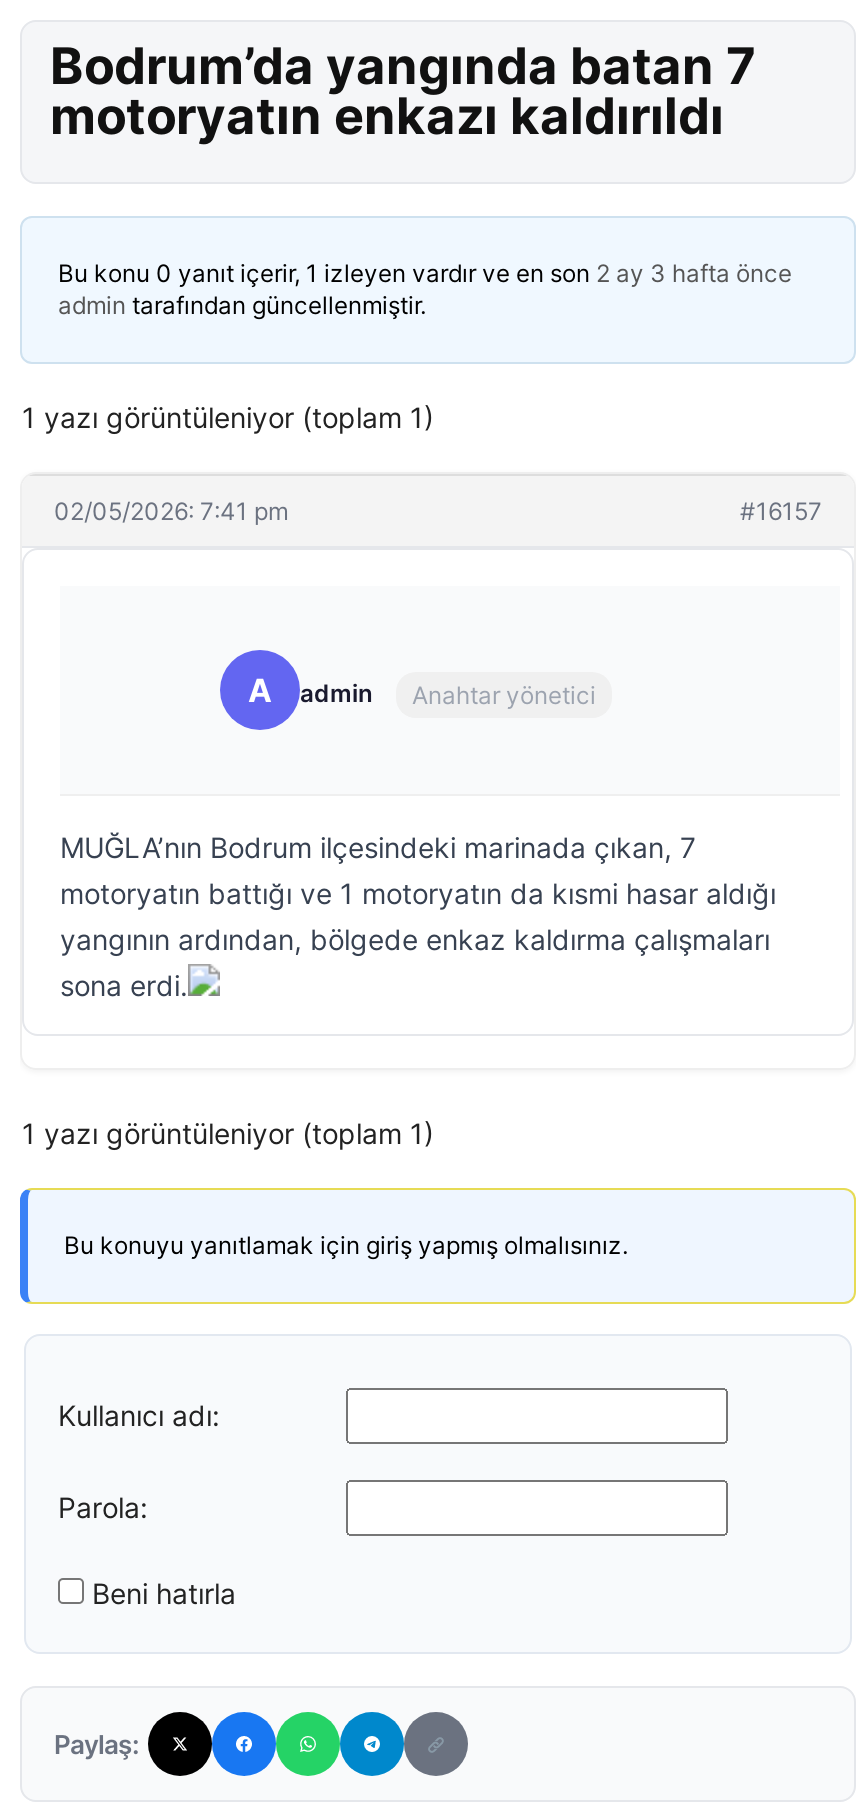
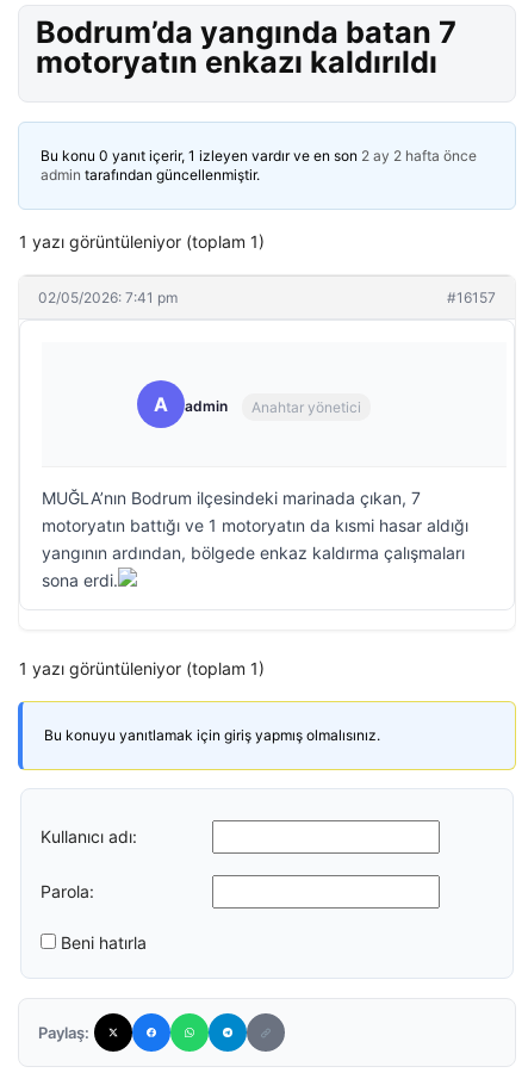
[58,258,792,288] Bu konu 0 yanıt içerir, 1 izleyen vardır ve en son 2 ay 3 hafta önce -> [41,147,477,165] Bu konu 0 yanıt içerir, 1 izleyen vardır ve en son 2 ay 2 hafta önce

